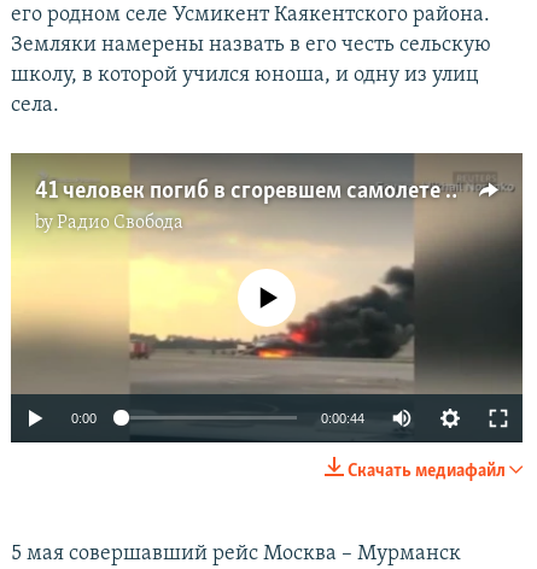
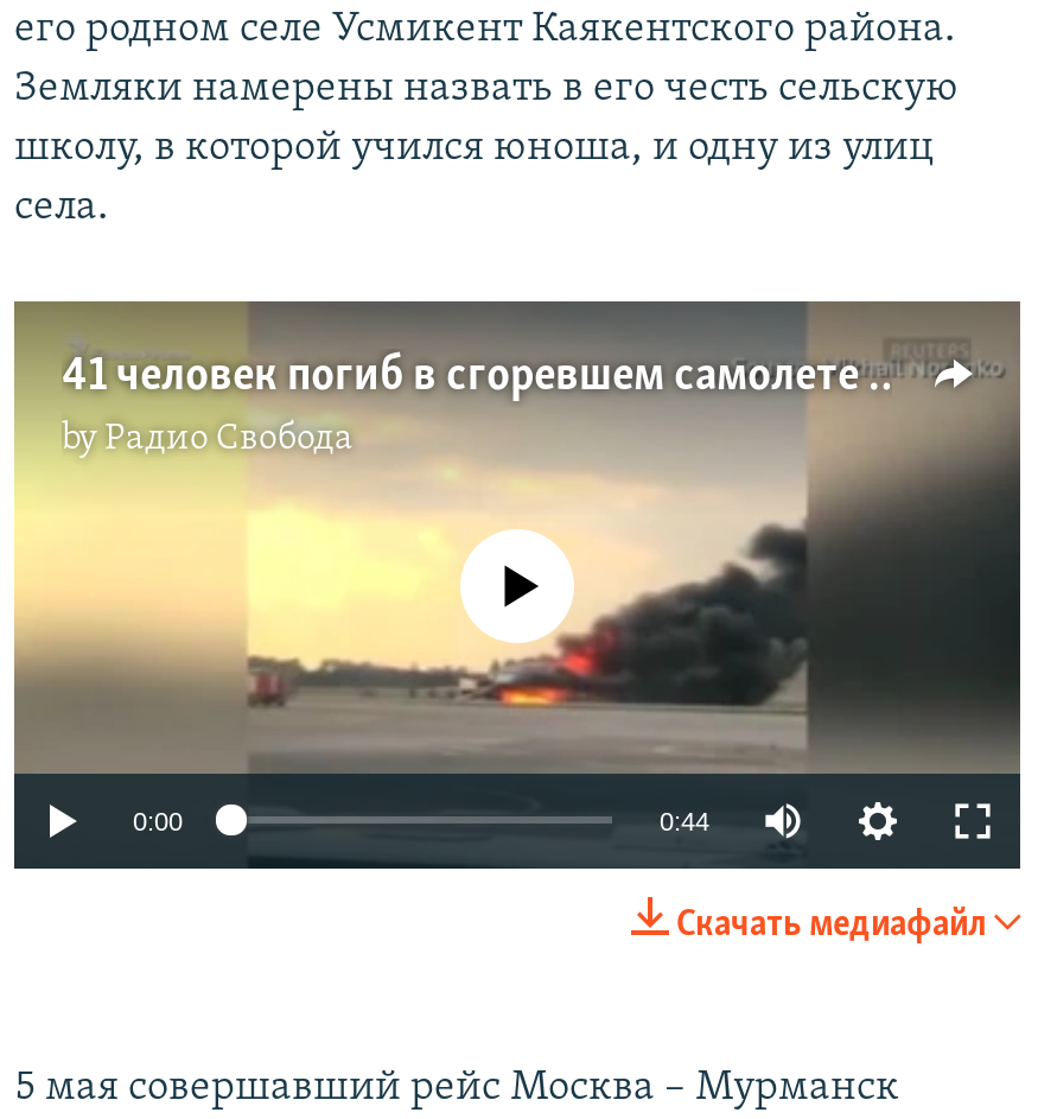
[321,410,364,425] 0:00:44 -> [660,807,709,835] 0:44

